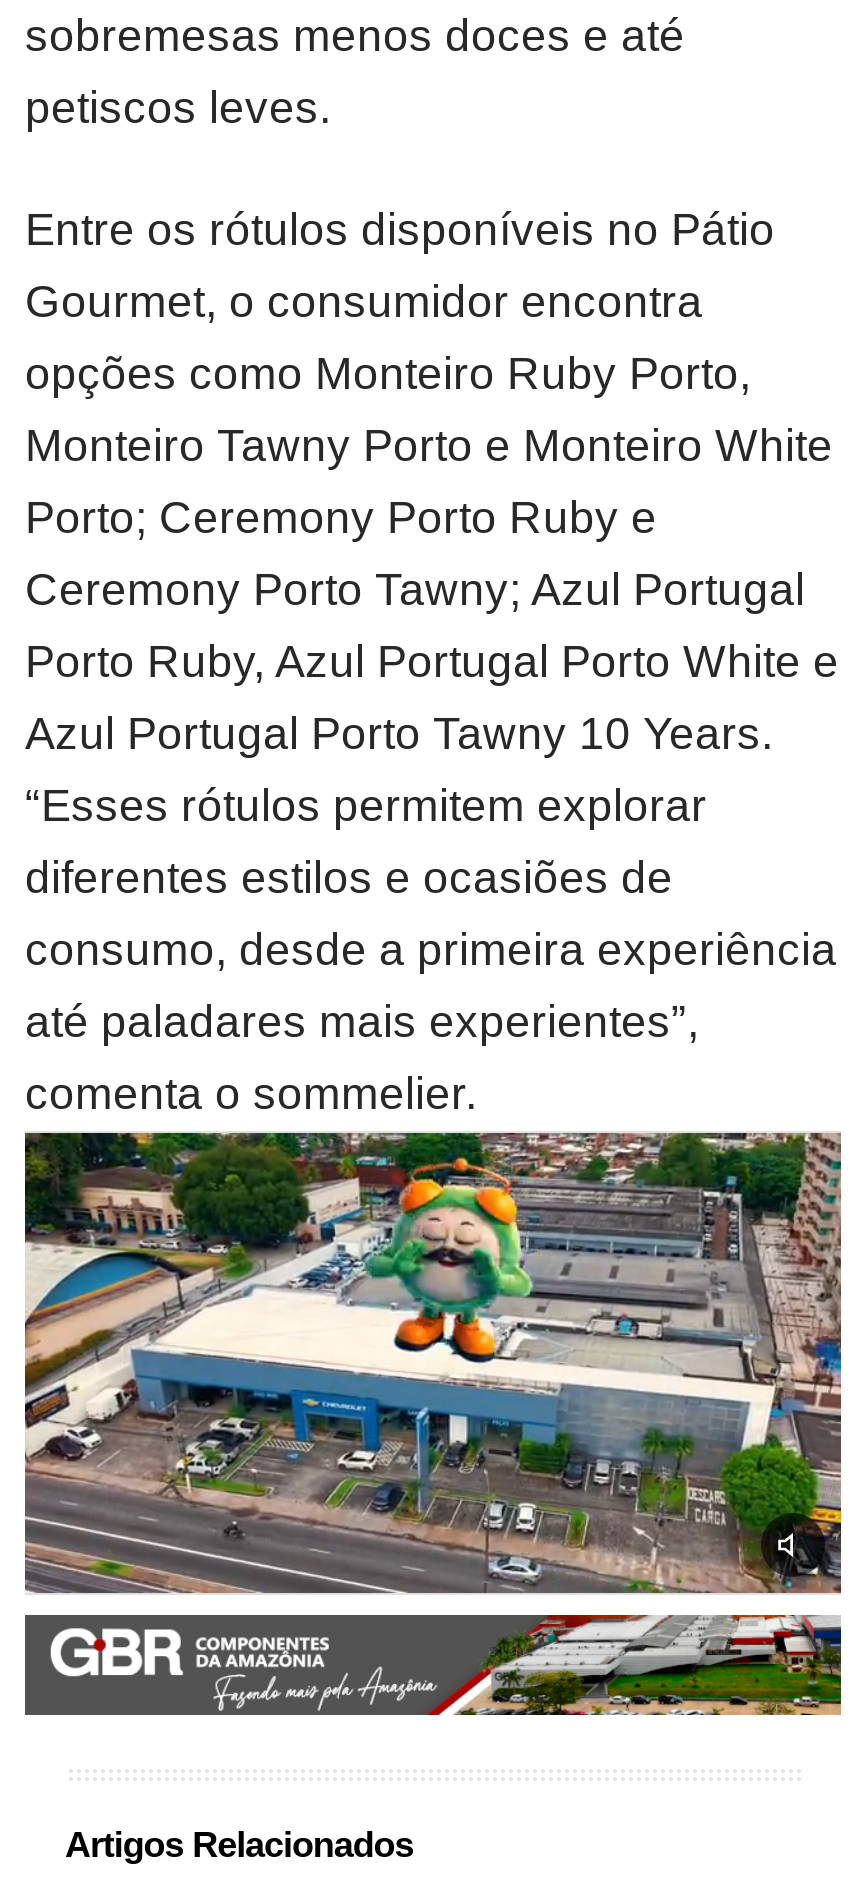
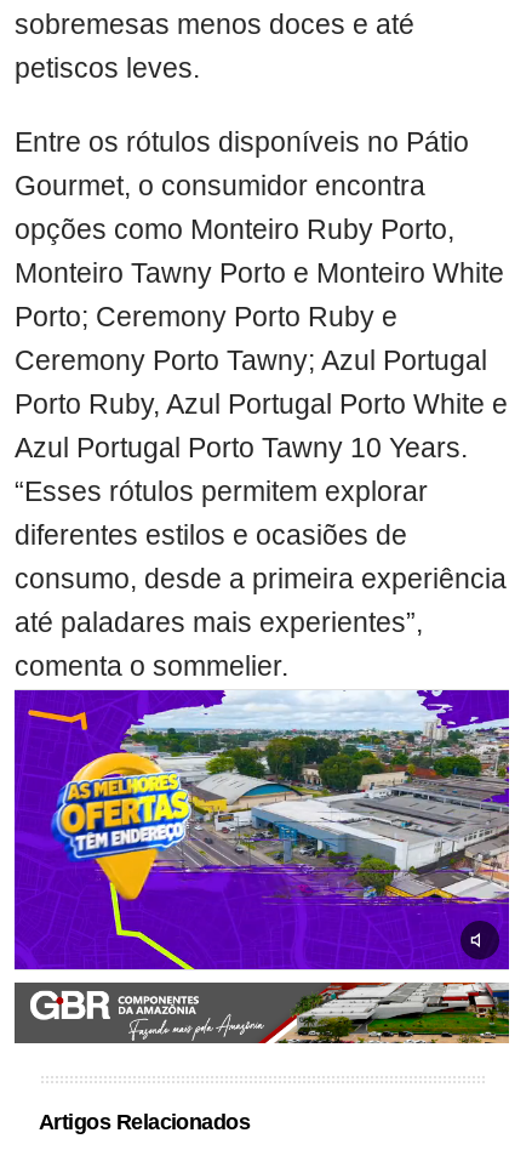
[23,1131,843,1595] [image] -> [13,689,510,970] [image]

